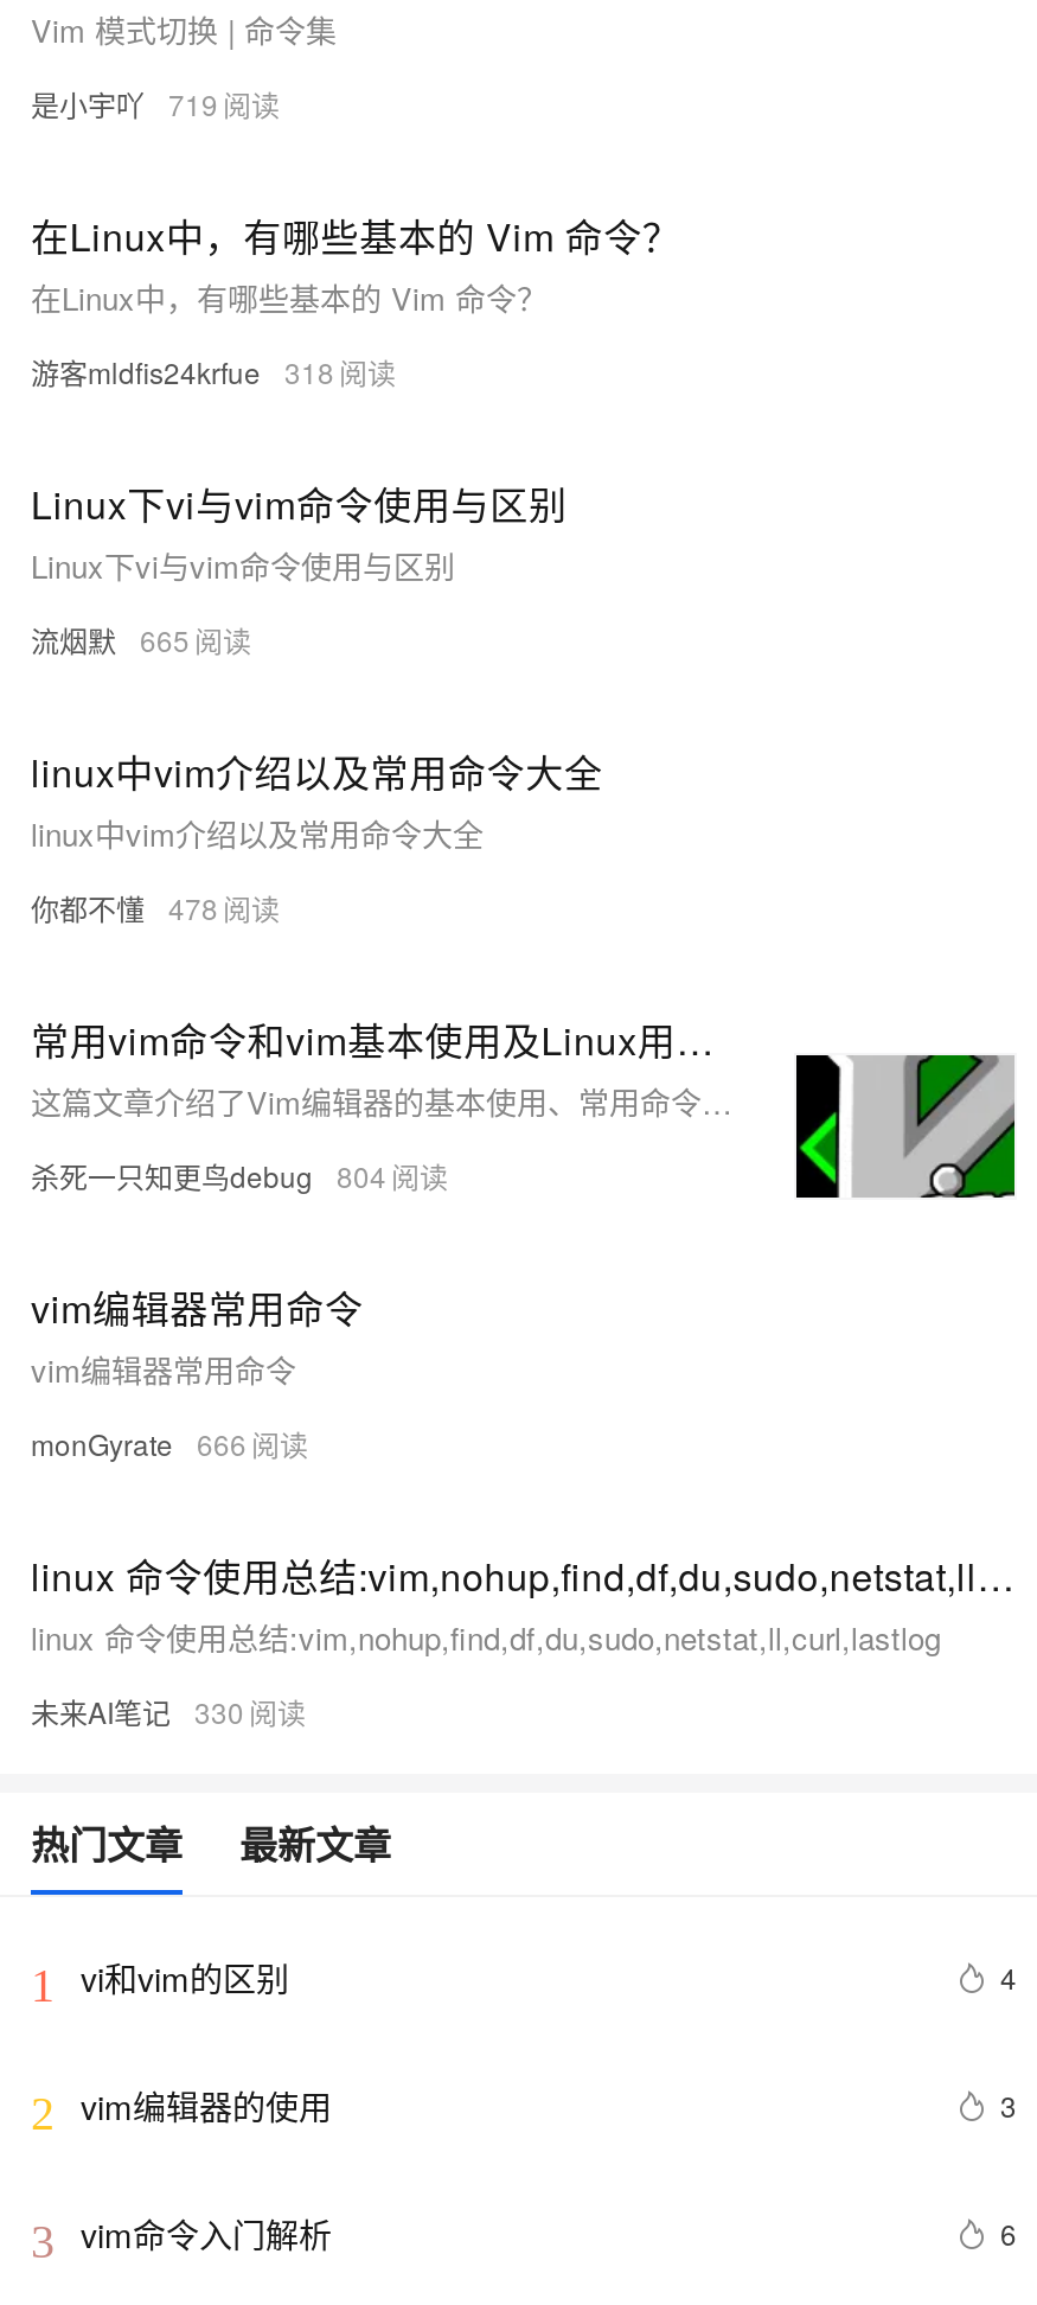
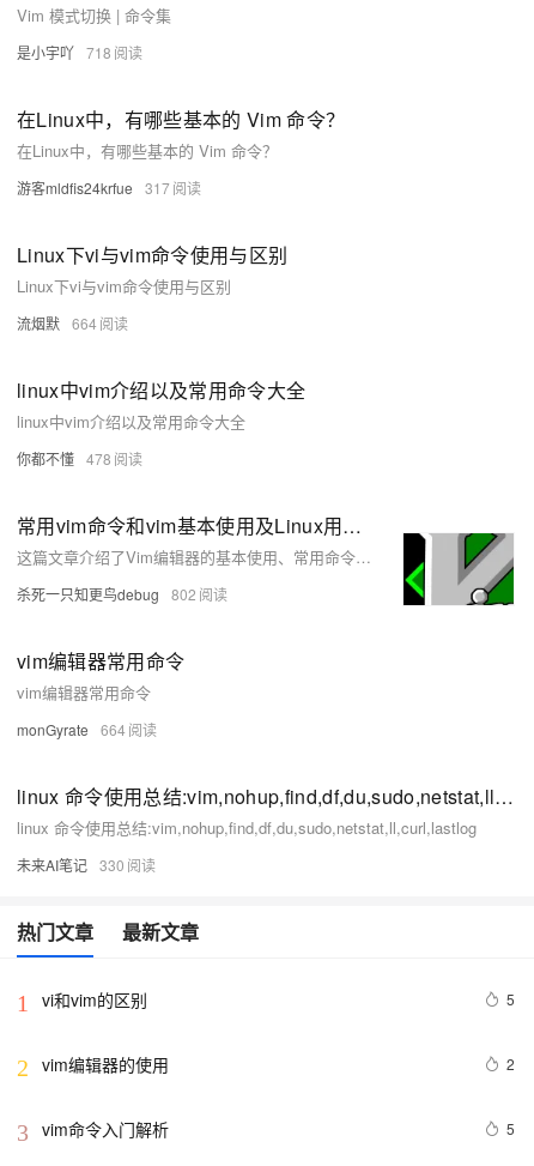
[31,83,218,123] 是小宇吖 719 -> [17,42,111,62] 是小宇吖 718
[31,351,334,391] 游客mldfis24krfue 318 -> [17,177,170,198] 游客mldfis24krfue 317
[31,619,190,659] 流烟默 665 -> [17,313,97,333] 流烟默 664
[31,1155,386,1195] 杀死一只知更鸟debug 804 -> [17,584,196,604] 杀死一只知更鸟debug 802
[31,1423,247,1463] monGyrate 666 -> [17,719,126,739] monGyrate 664
[1000,1956,1017,1997] 4 -> [506,989,515,1009] 5
[1000,2084,1017,2125] 3 -> [506,1053,515,1074] 2
[1000,2213,1017,2253] 6 -> [506,1118,515,1138] 5

